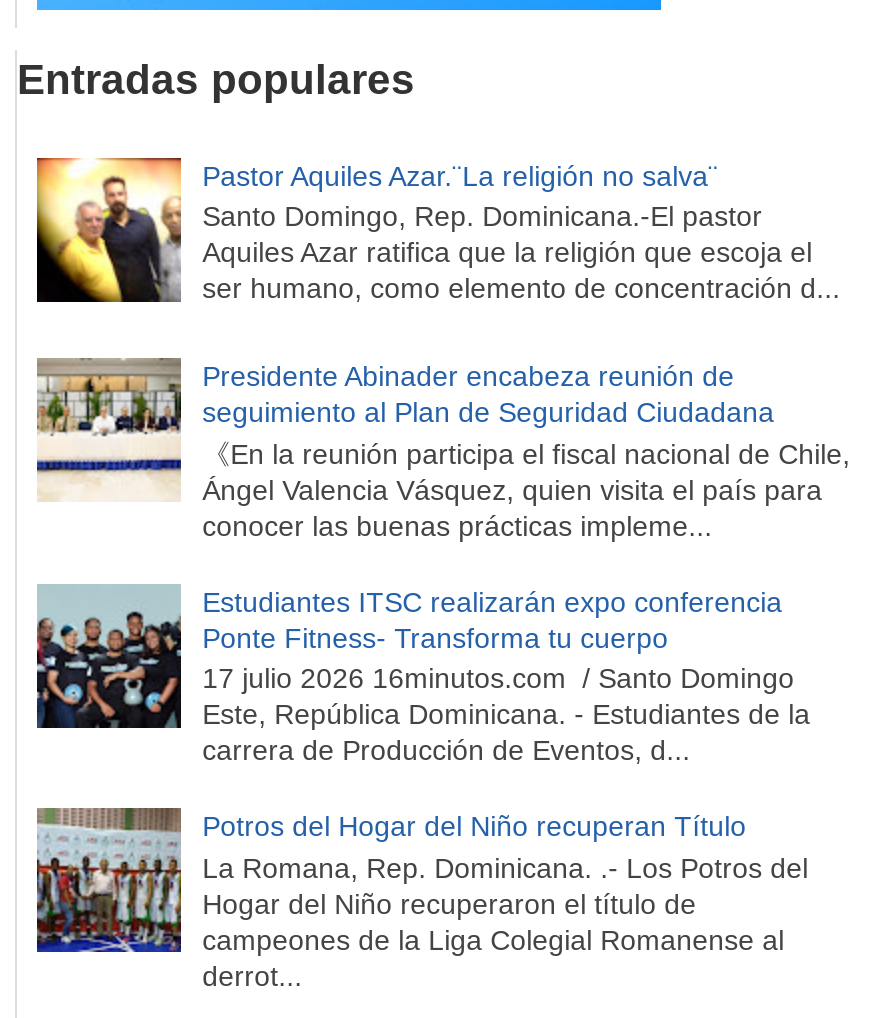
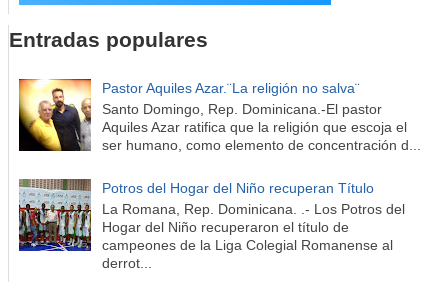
[35,358,850,767] [image] | Presidente Abinader encabeza reunión de | seguimiento al Plan de Seguridad Ciudadana | 《En la reunión participa el fiscal nacional de Chile, | Ángel Valencia Vásquez, quien visita el país para | conocer las buenas prácticas impleme... | Estudiantes ITSC realizarán expo conferencia | Ponte Fitness- Transforma tu cuerpo | 17 julio 2026 16minutos.com / Santo Domingo | Este, República Dominicana. - Estudiantes de la | carrera de Producción de Eventos, d... -> none
[35,584,173,732] [image] -> none

